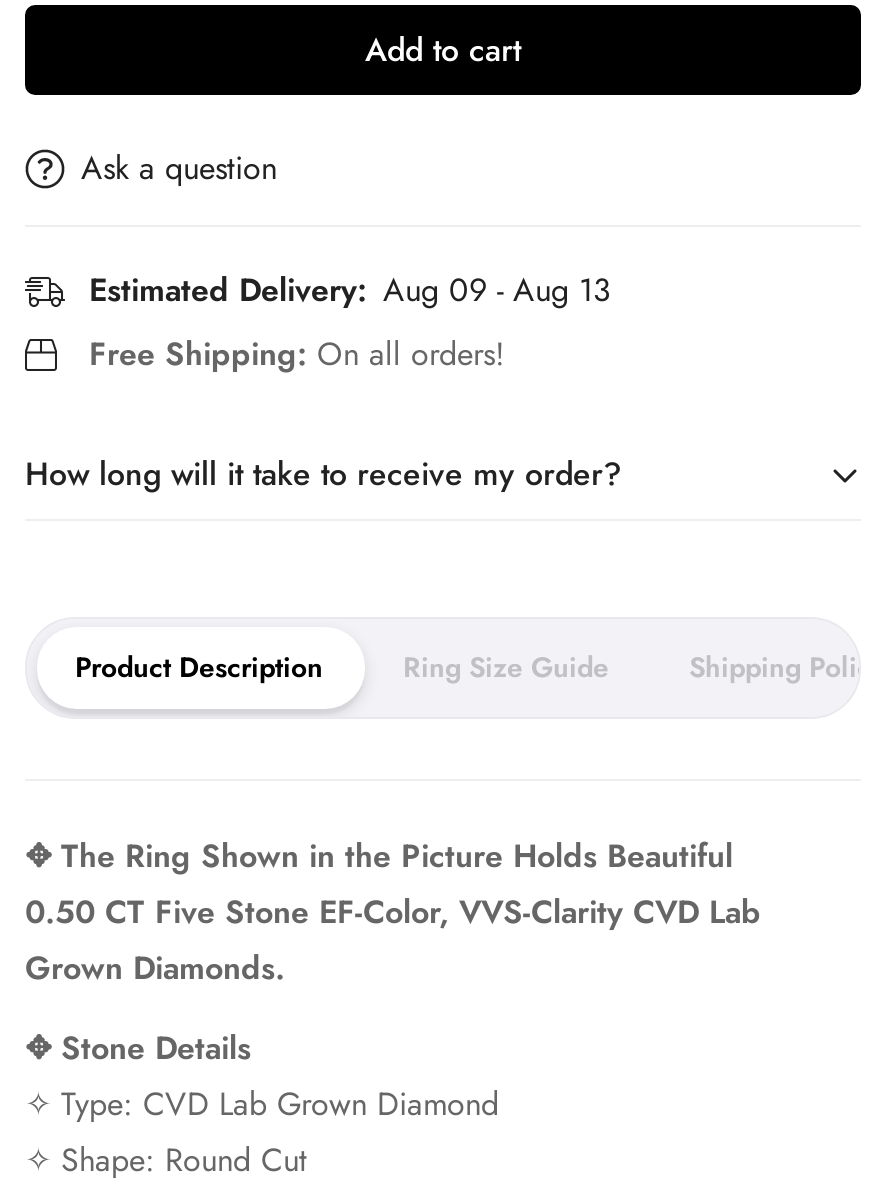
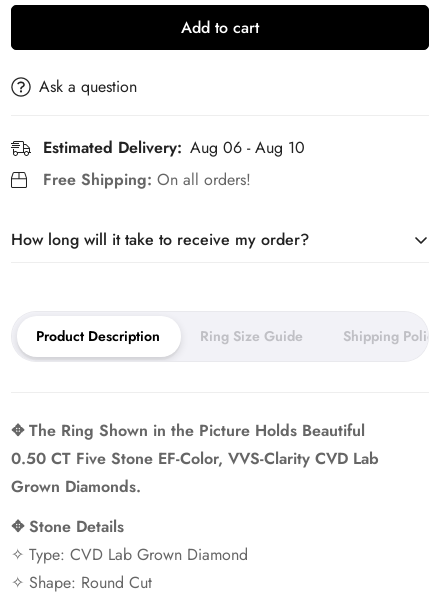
[89,267,611,313] Estimated Delivery: Aug 09 - Aug 13 -> [43,136,305,159] Estimated Delivery: Aug 06 - Aug 10

